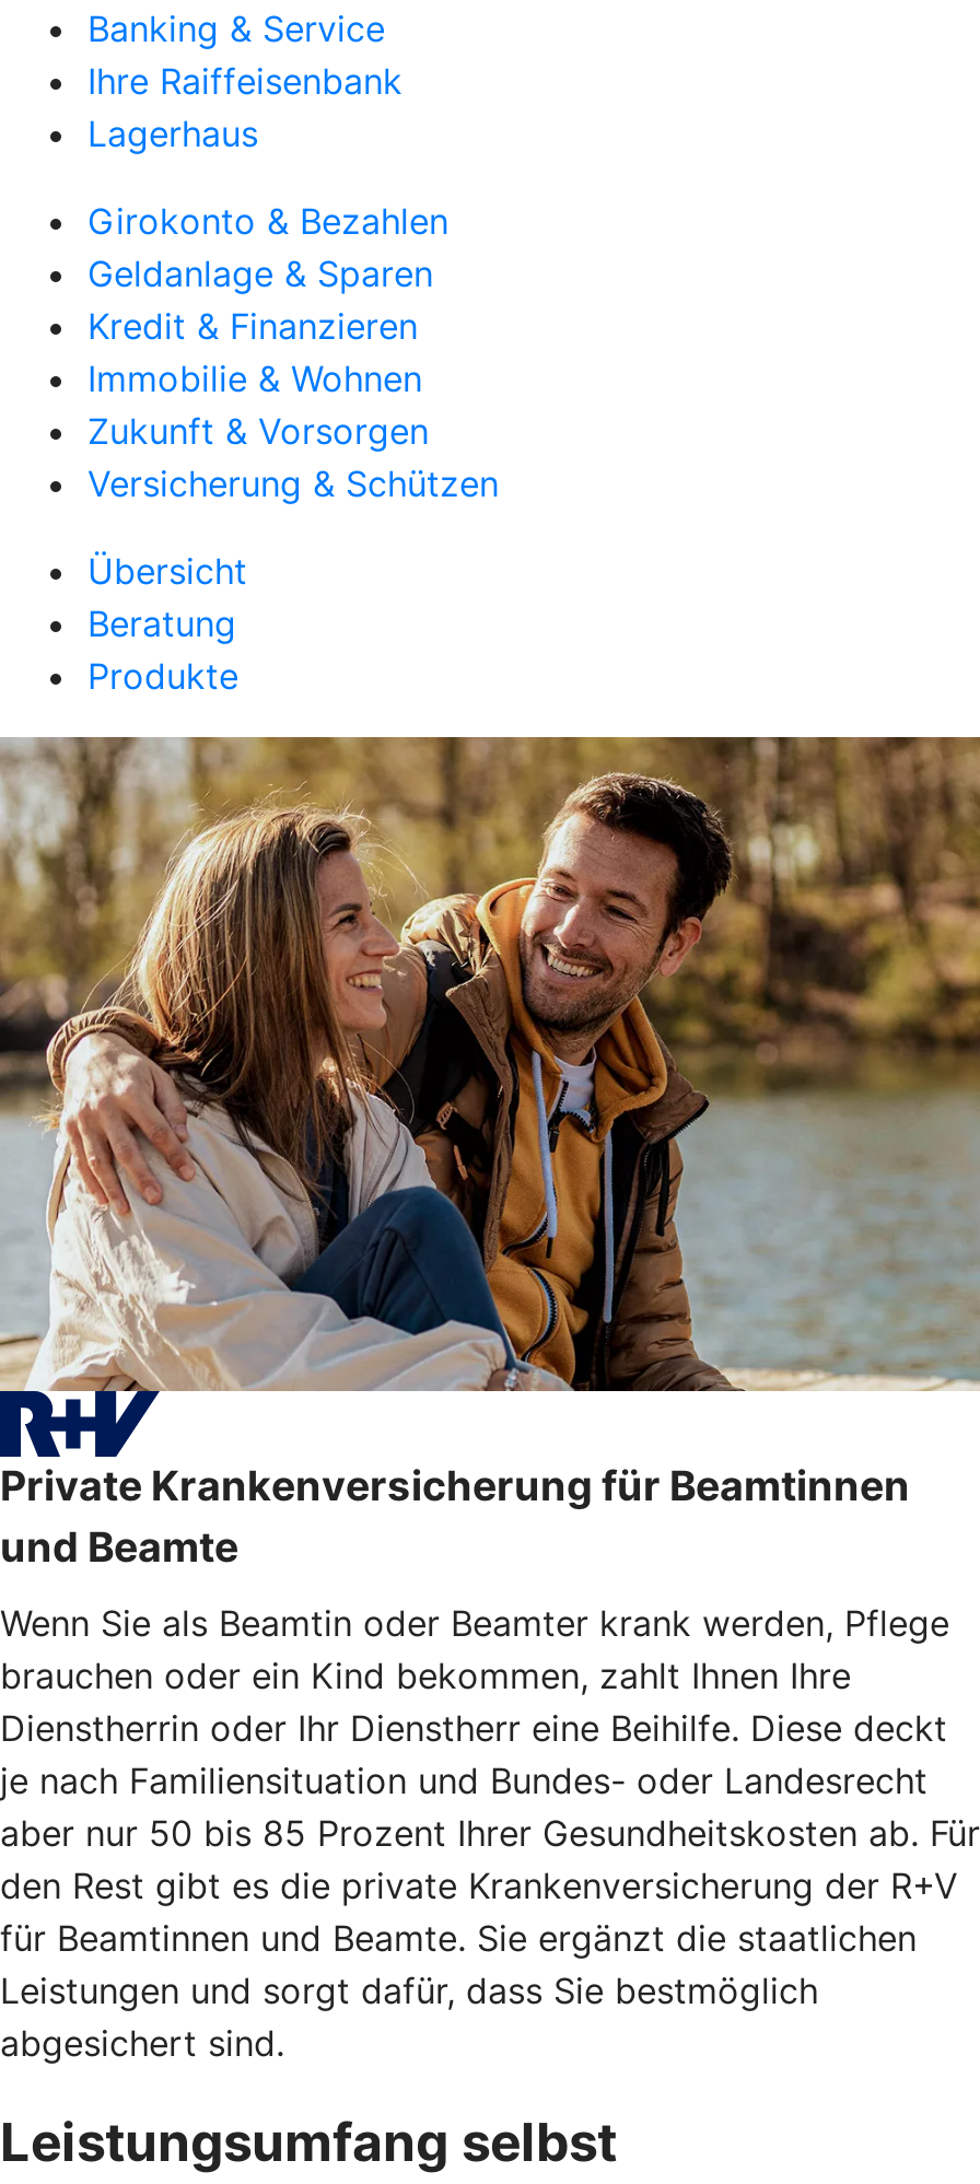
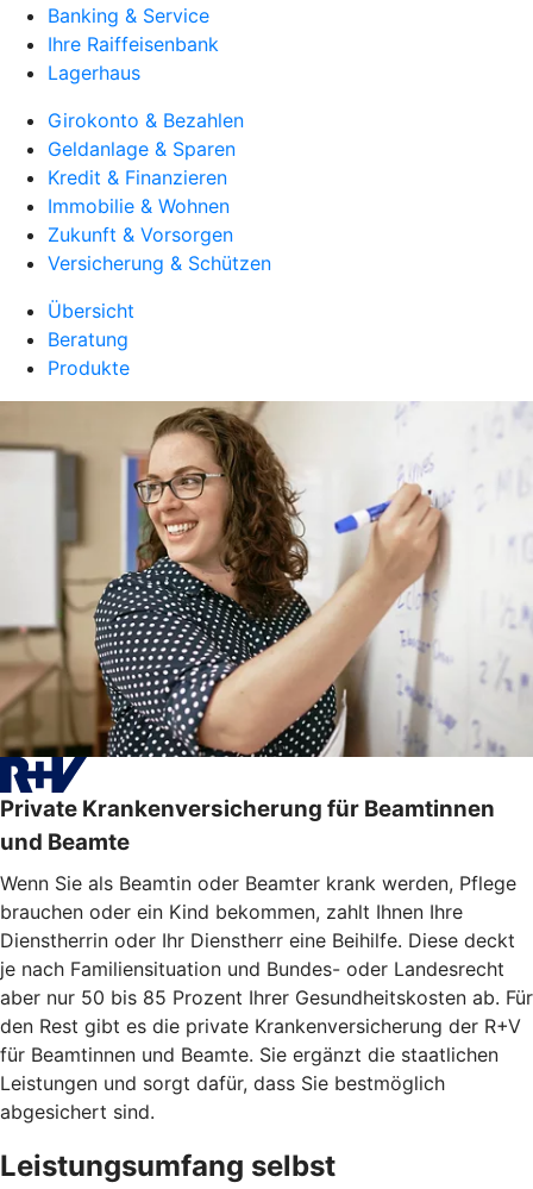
[7,735,973,1393] [image] -> [4,401,529,758] [image]

